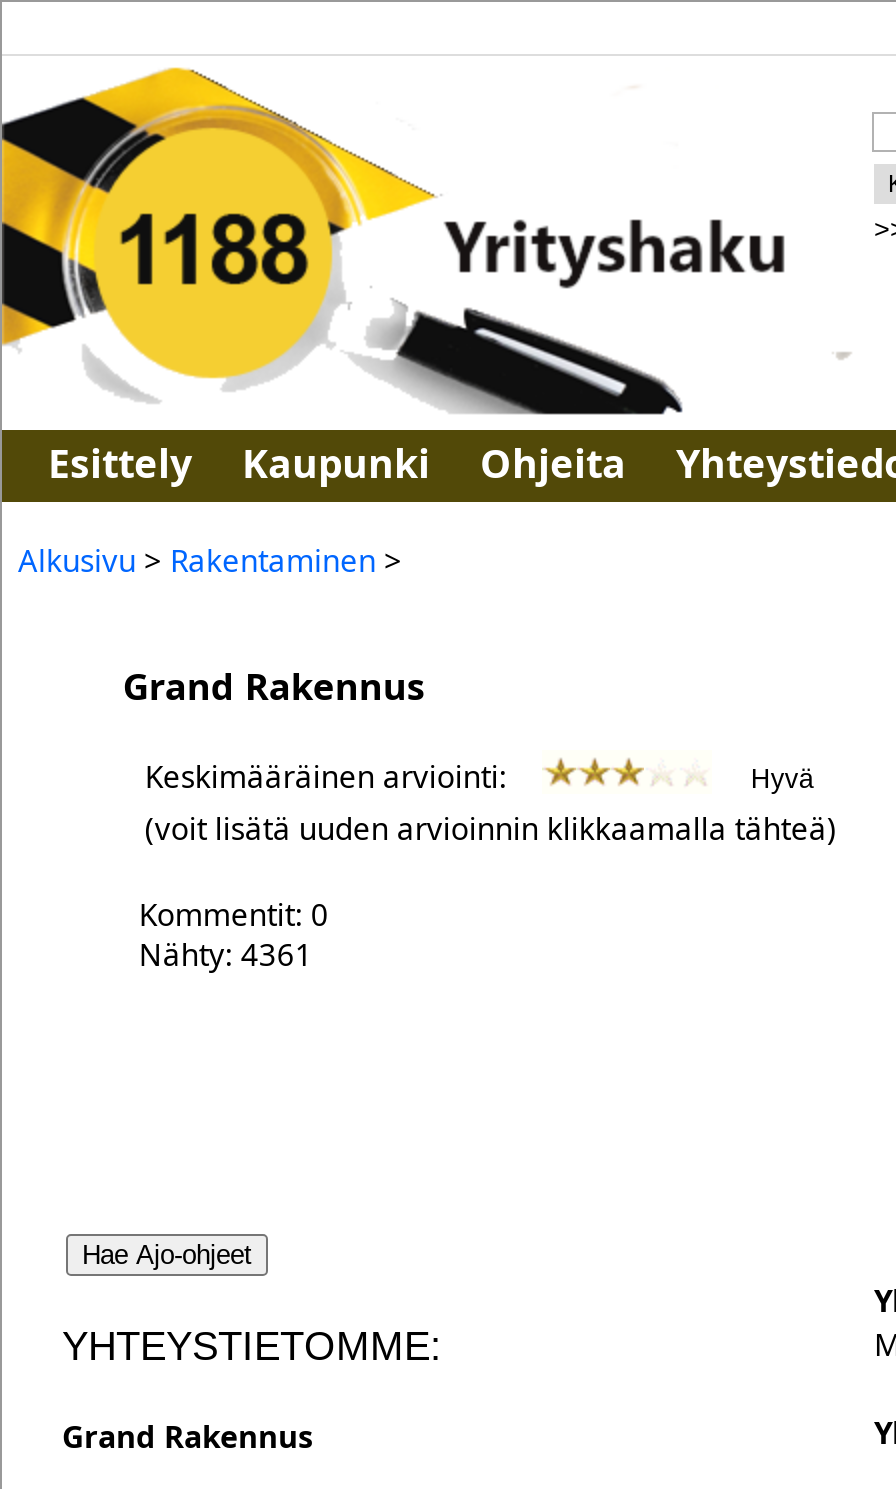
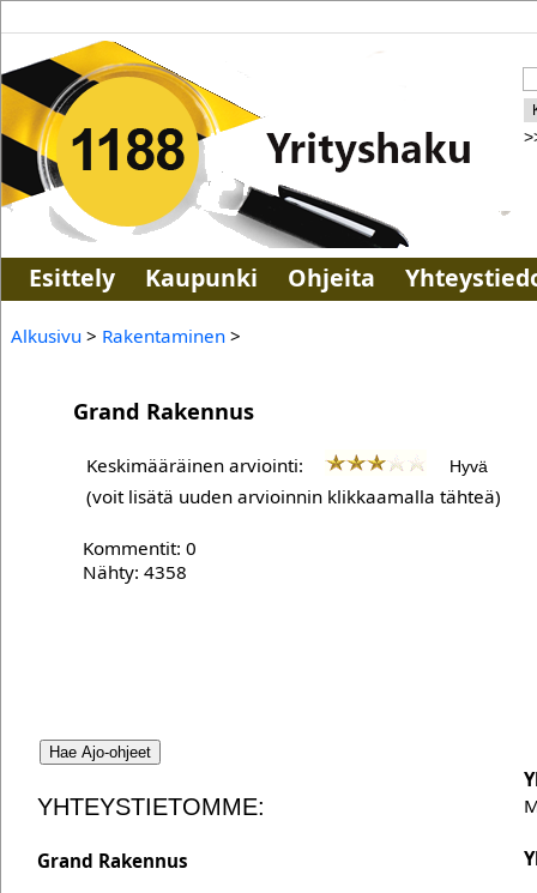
[139,934,313,974] Nähty: 4361 -> [83,560,187,584] Nähty: 4358

